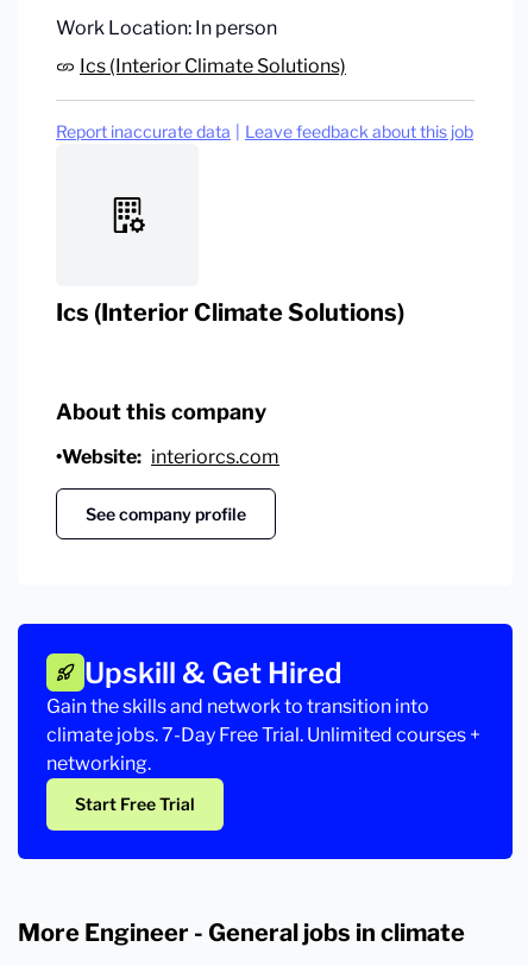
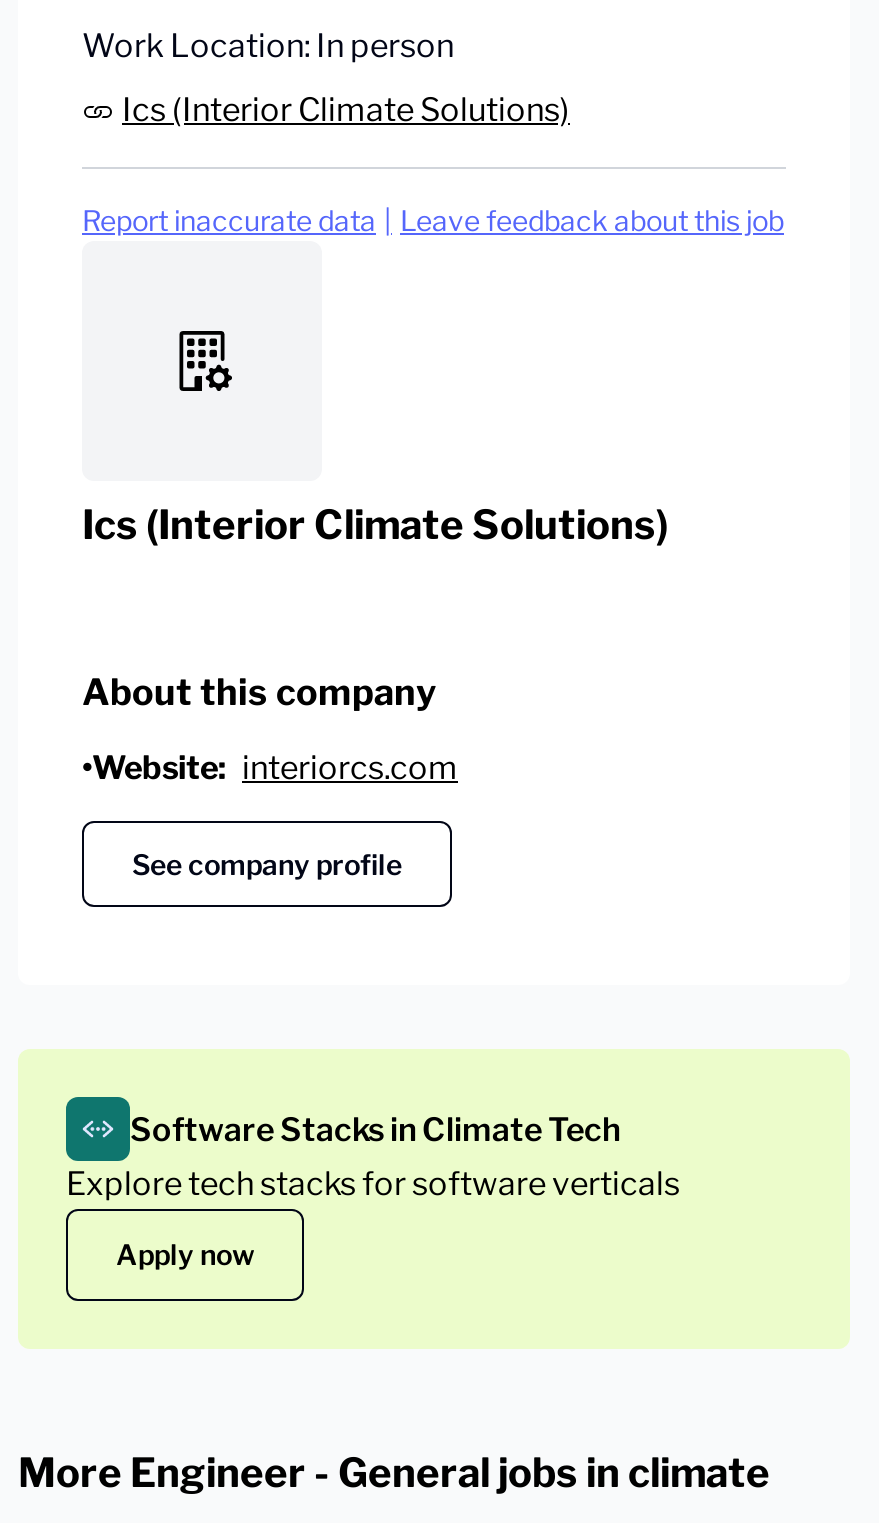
[17,623,514,860] [image] | Upskill & Get Hired | Gain the skills and network to transition into | climate jobs. 7-Day Free Trial. Unlimited courses + | networking. -> [18,1049,850,1349] [image] | Software Stacks in Climate Tech | Explore tech stacks for software verticals
[75,794,195,814] Start Free Trial -> [116,1237,254,1271] Apply now

